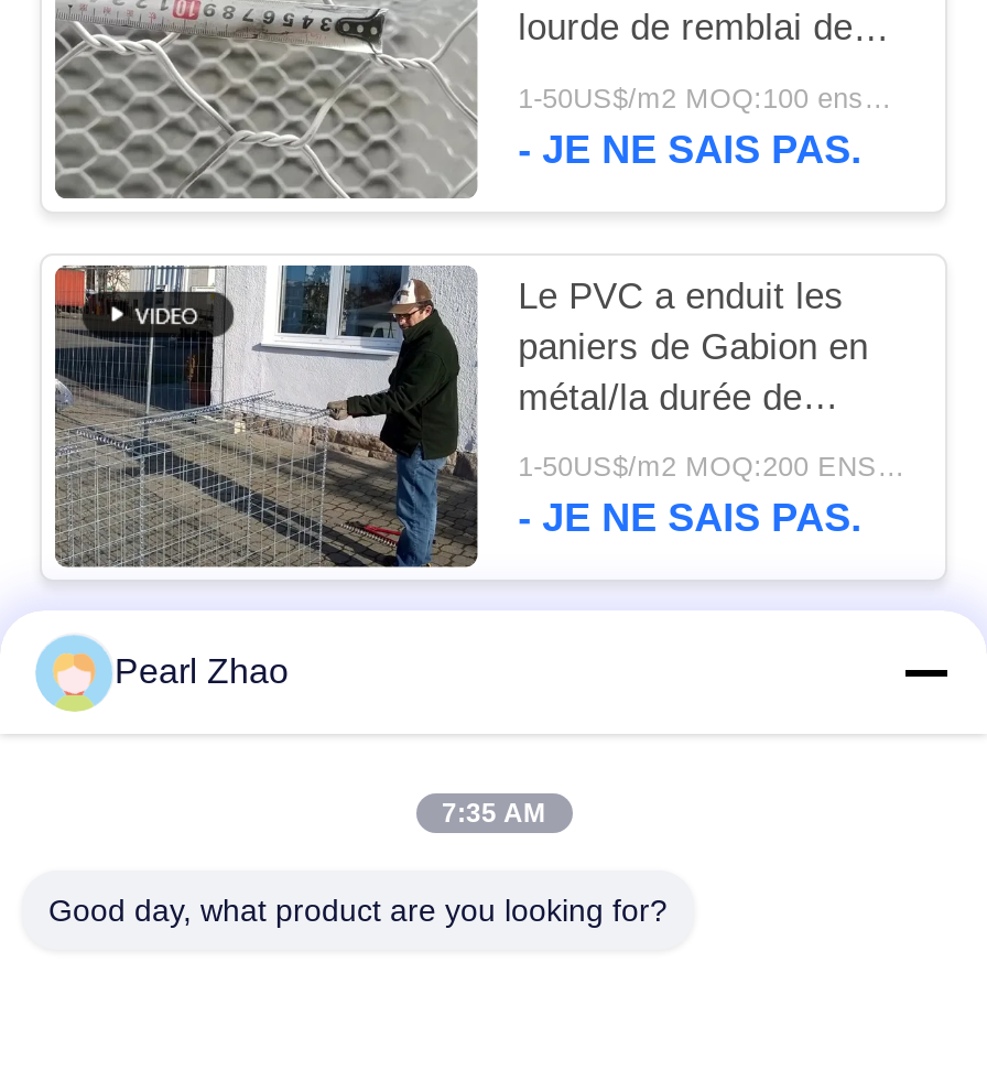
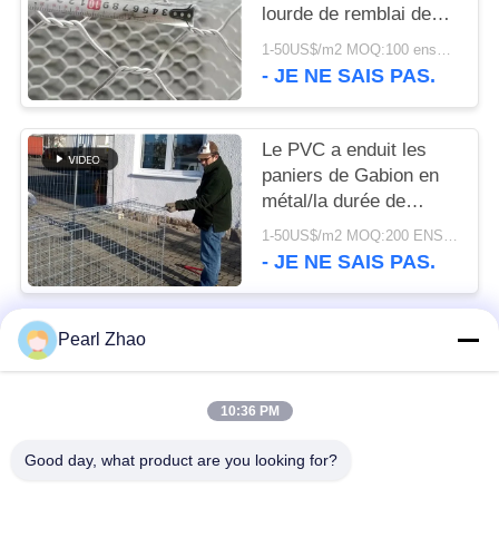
[442,798,545,829] 7:35 AM -> [220,403,279,419] 10:36 PM

